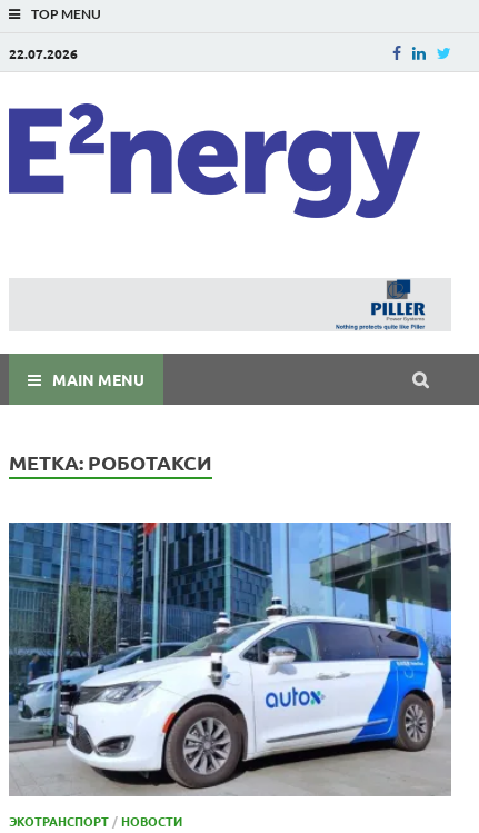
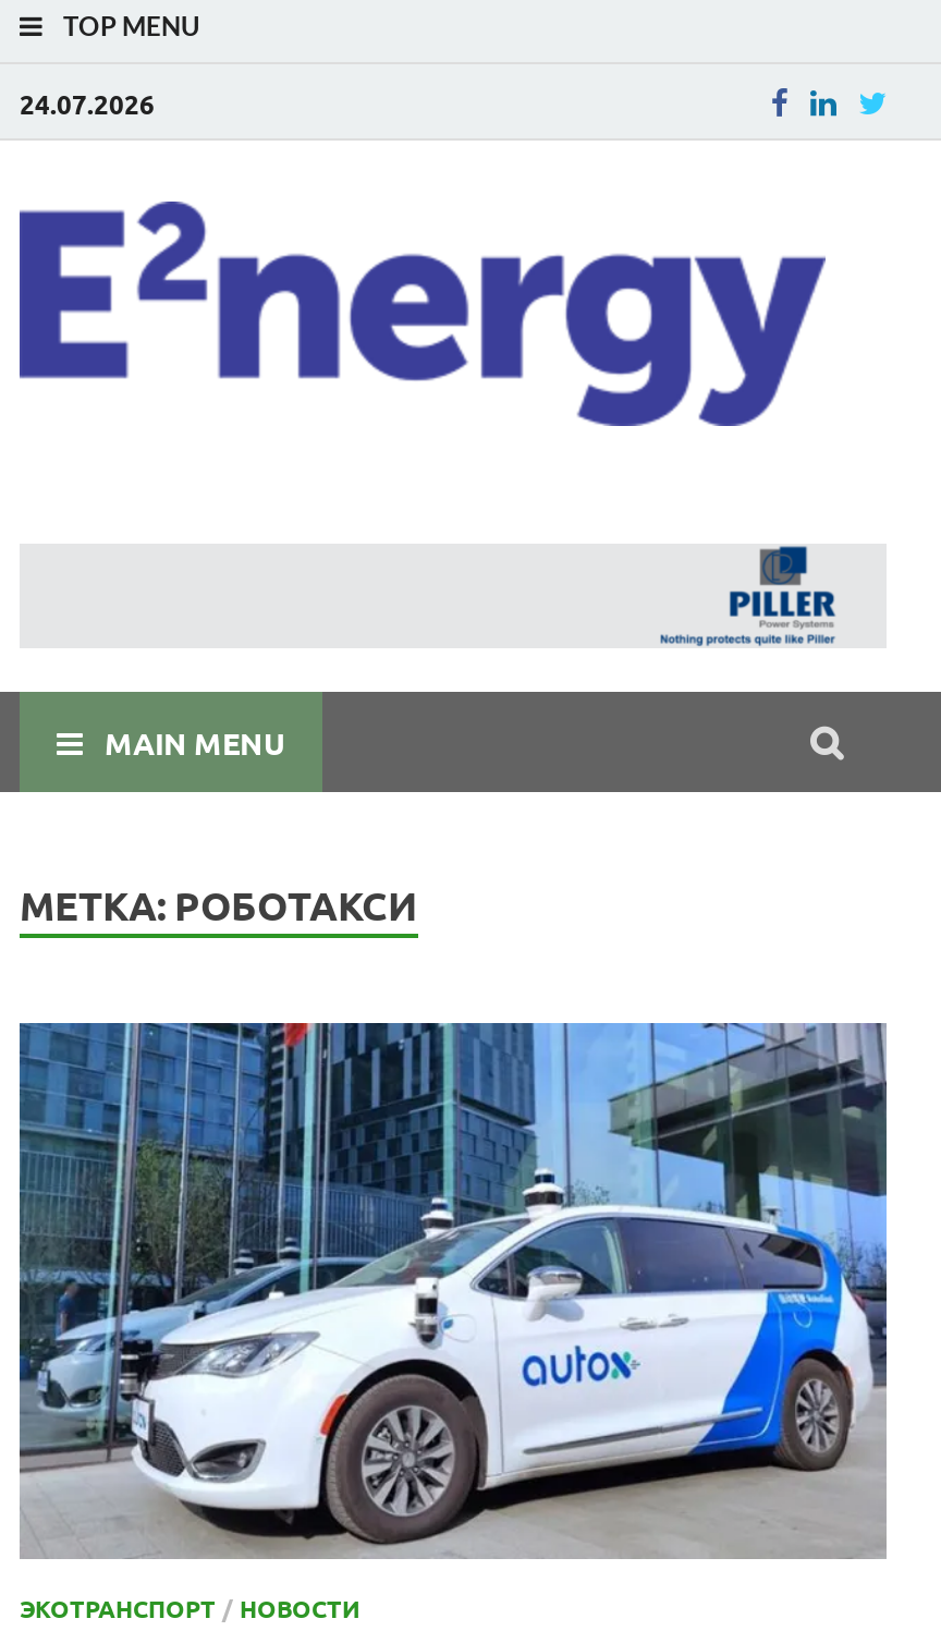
[9,44,78,62] 22.07.2026 -> [20,85,155,120] 24.07.2026

